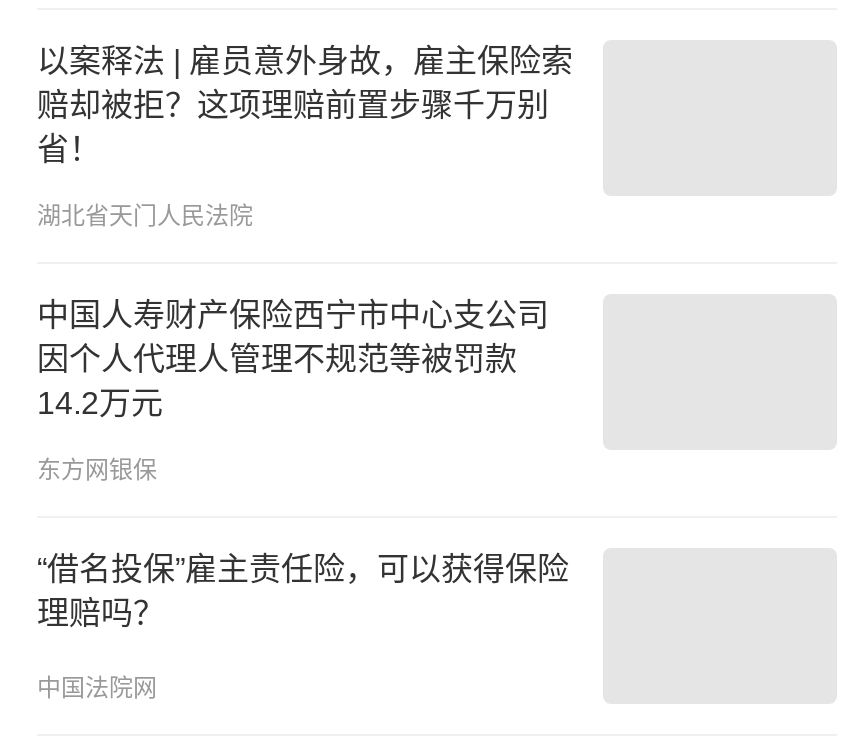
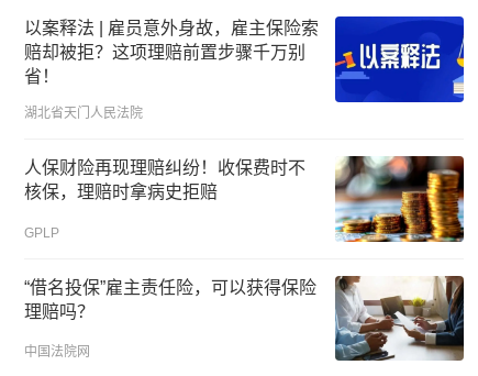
none -> [334,15,465,103] [image]
none -> [334,155,465,243] [image]
none -> [334,275,465,362] [image]
[37,298,549,420] 中国人寿财产保险西宁市中心支公司 | 因个人代理人管理不规范等被罚款 | 14.2万元 -> [24,158,305,201] 人保财险再现理赔纠纷！收保费时不 | 核保，理赔时拿病史拒赔
[37,456,157,484] 东方网银保 -> [24,225,59,241] GPLP

